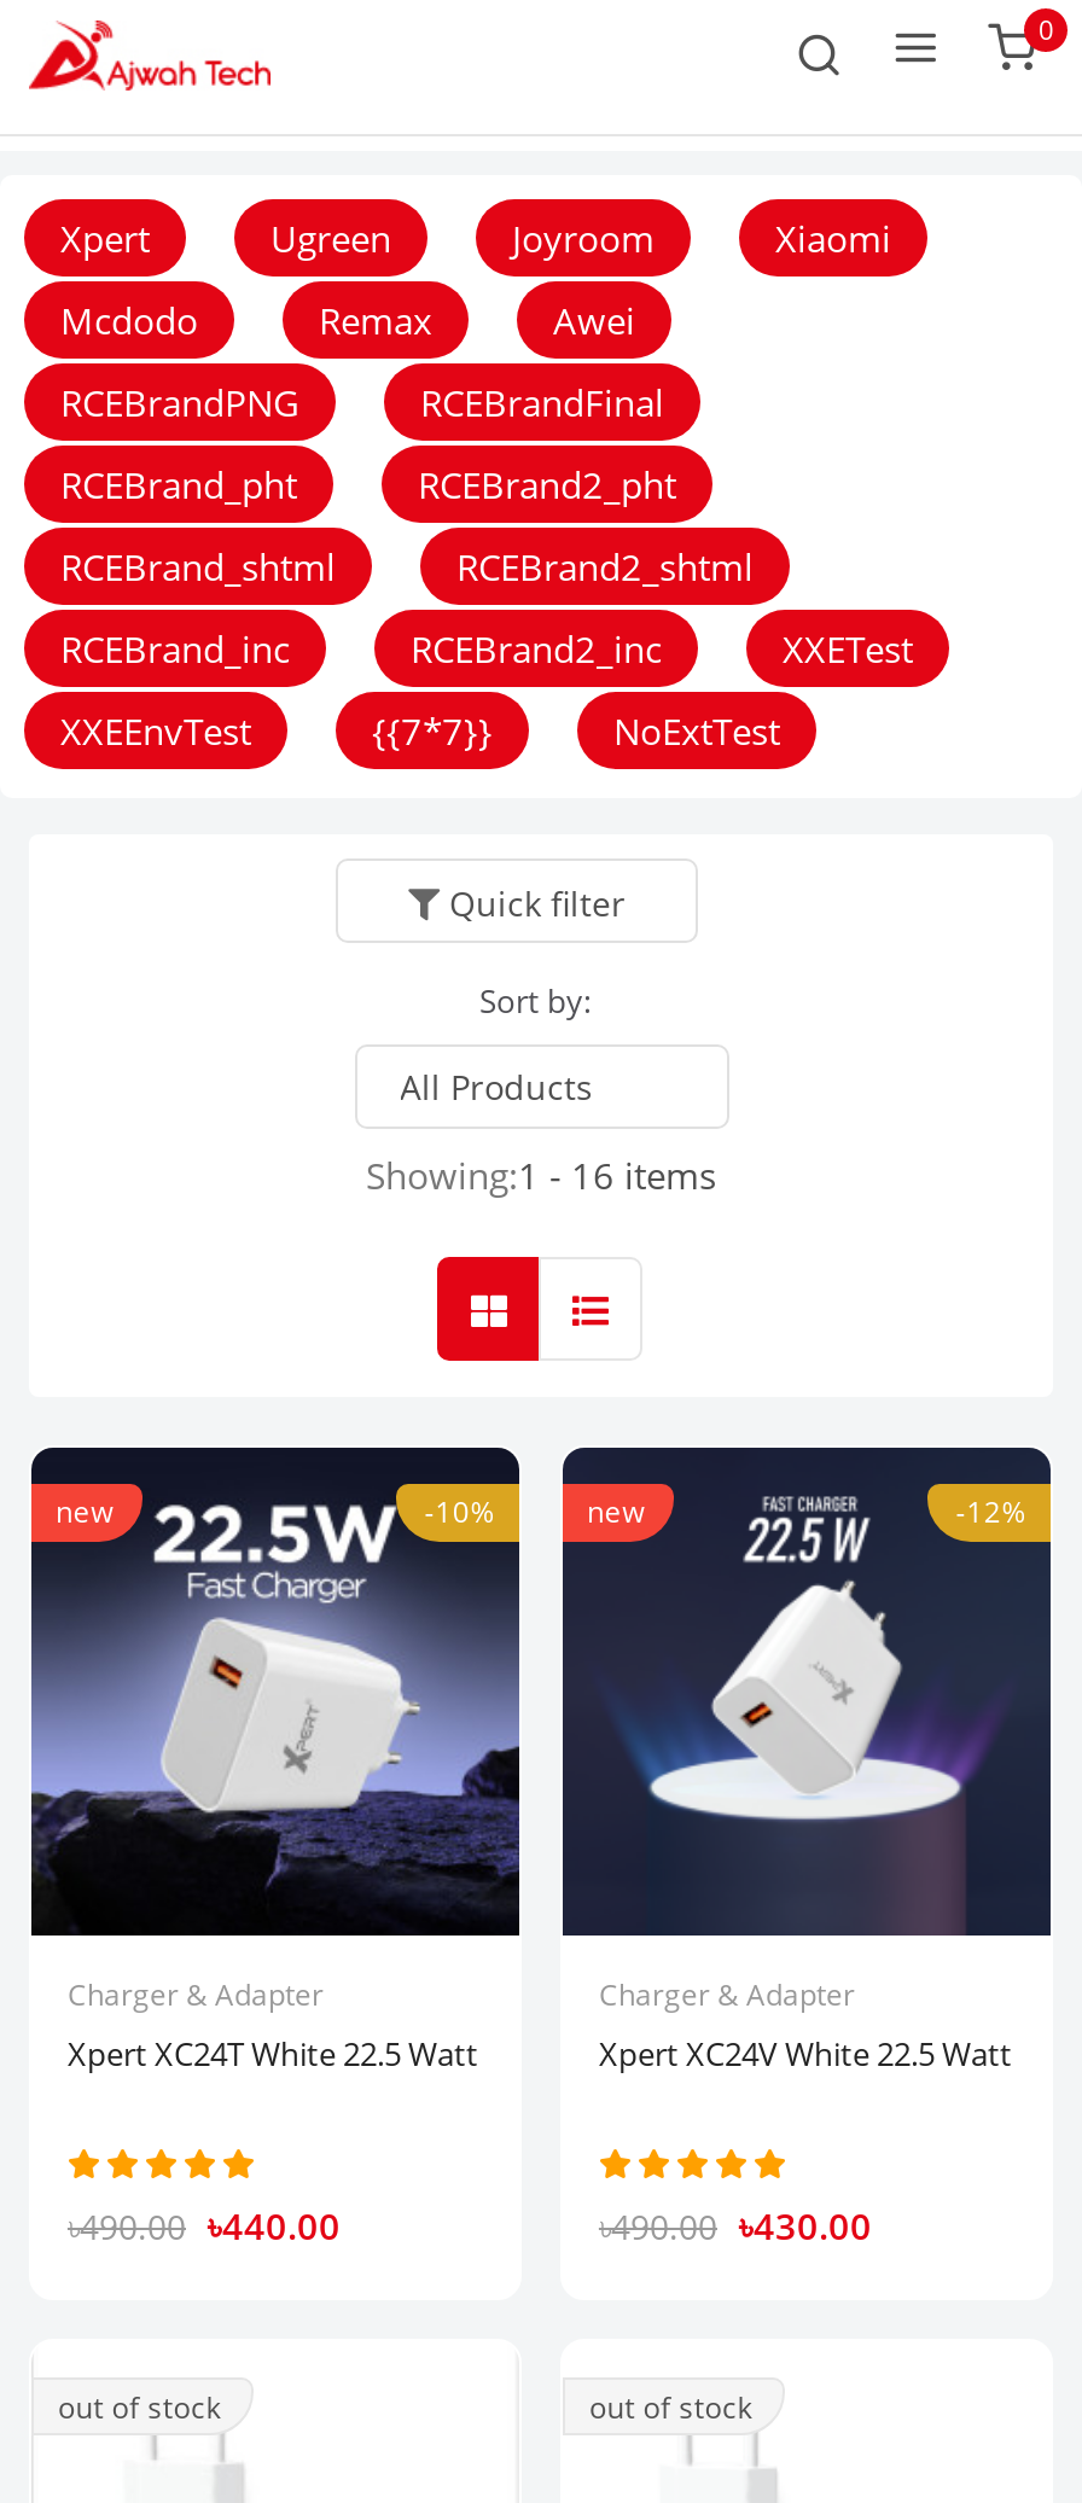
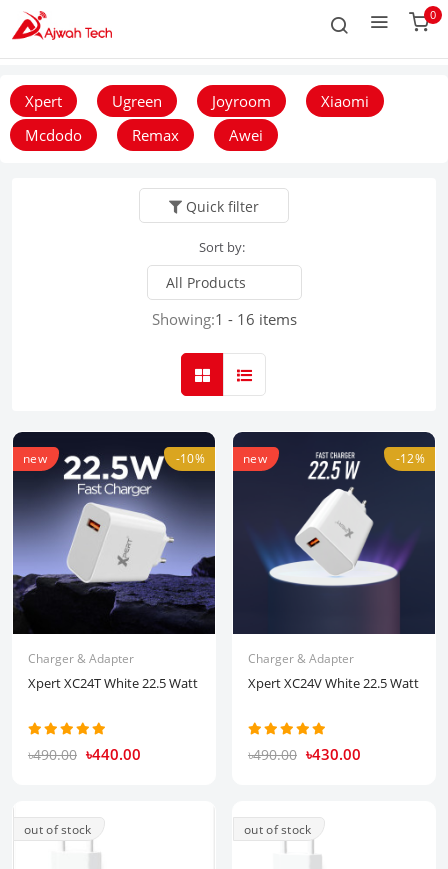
[60,377,913,754] RCEBrandPNG | RCEBrandFinal | RCEBrand_pht | RCEBrand2_pht | RCEBrand_shtml | RCEBrand2_shtml | RCEBrand_inc | RCEBrand2_inc | XXETest | XXEEnvTest | {{7*7}} | NoExtTest -> none

